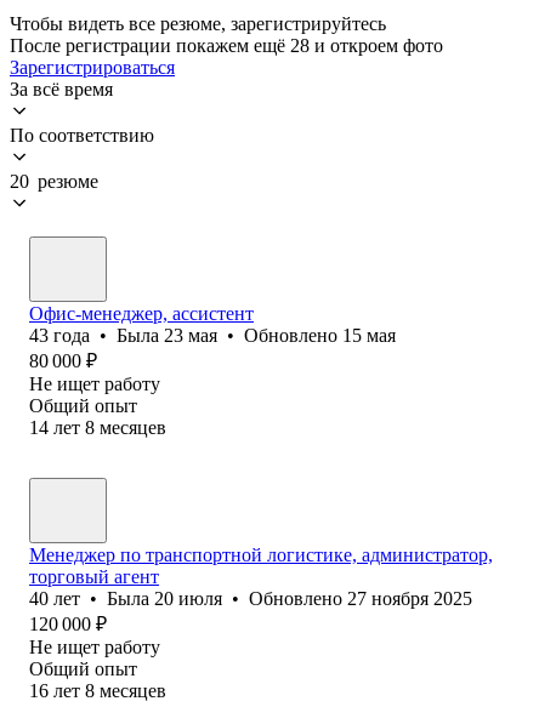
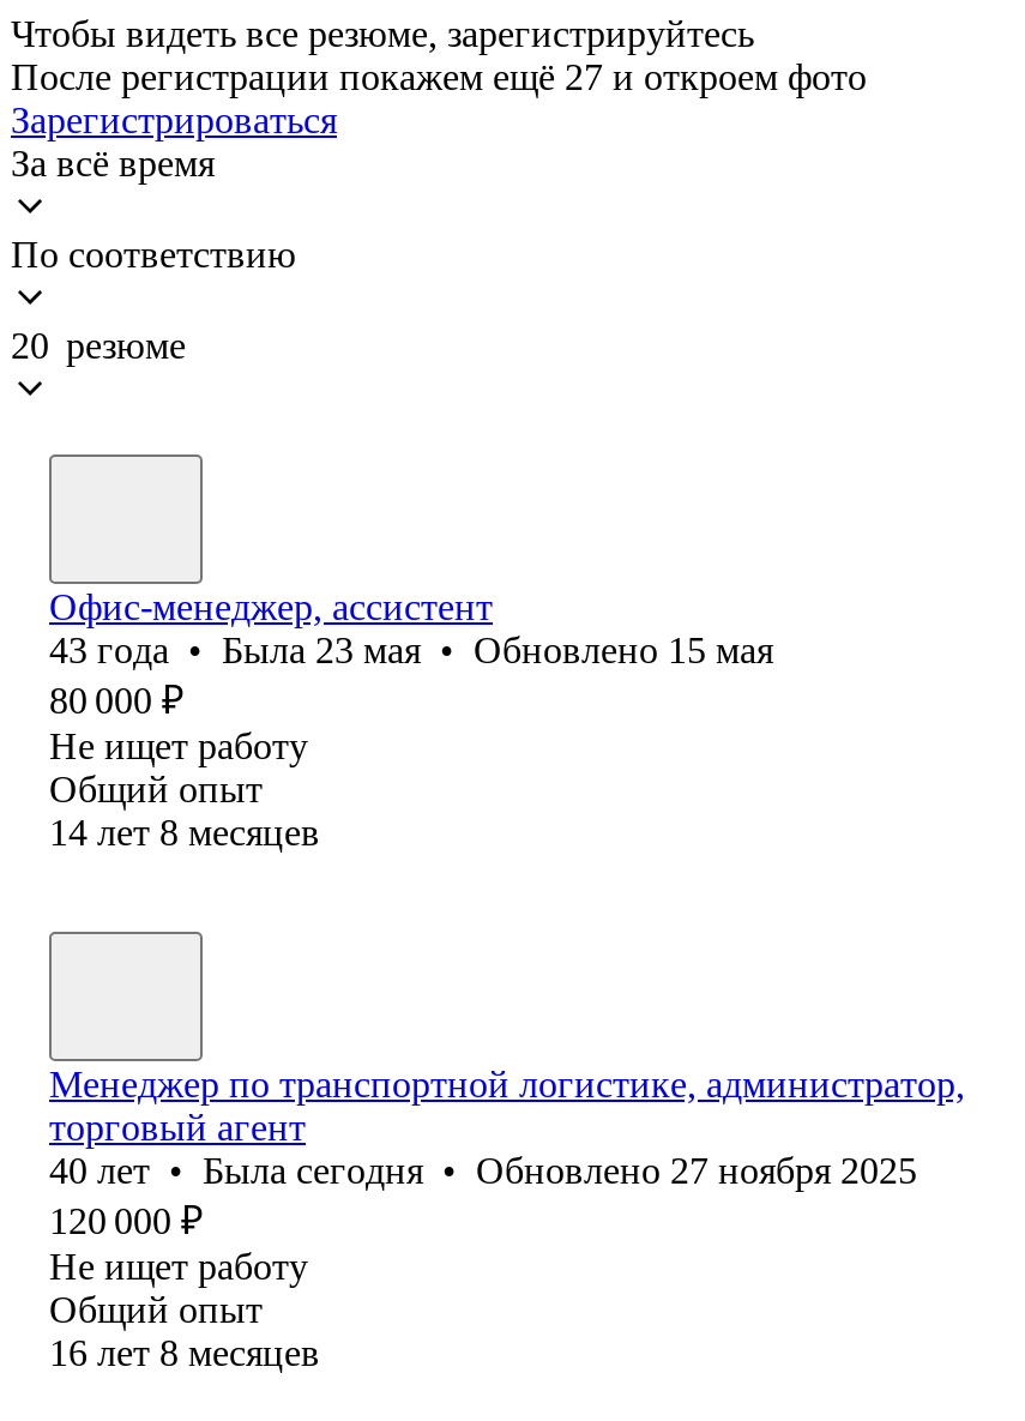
[10,35,443,56] После регистрации покажем ещё 28 и откроем фото -> [11,56,867,97] После регистрации покажем ещё 27 и откроем фото
[29,588,472,609] 40 лет • Была 20 июля • Обновлено 27 ноября 2025 -> [49,1150,917,1191] 40 лет • Была сегодня • Обновлено 27 ноября 2025

